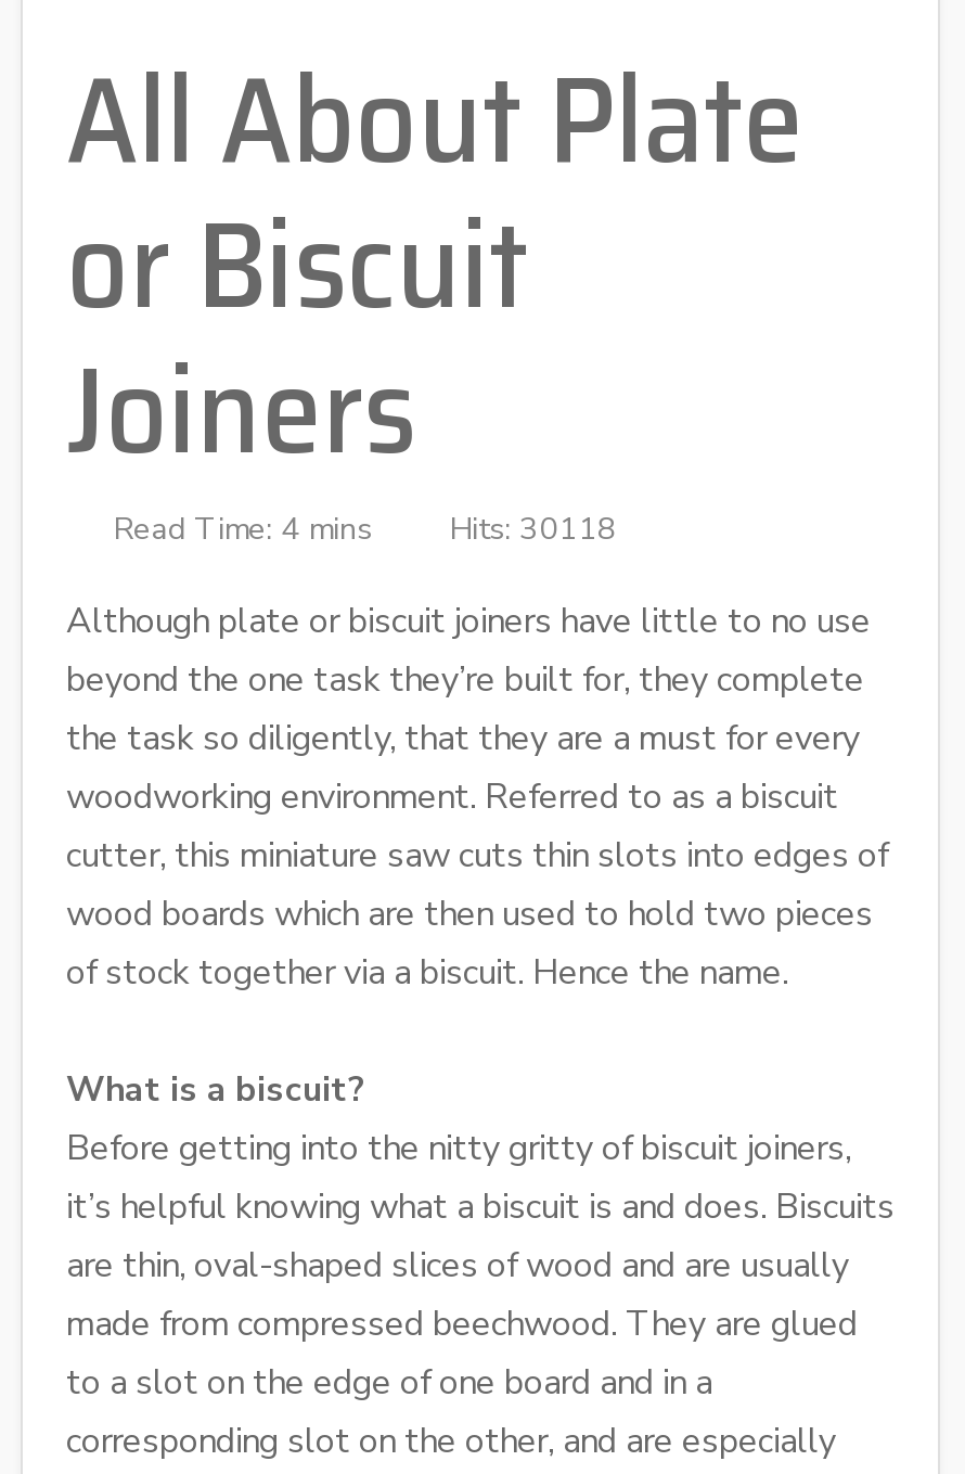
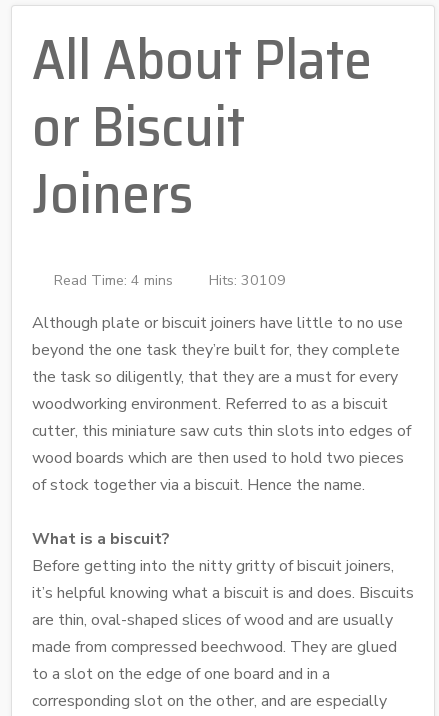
[114,507,617,550] Read Time: 4 mins Hits: 30118 -> [54,270,286,290] Read Time: 4 mins Hits: 30109

